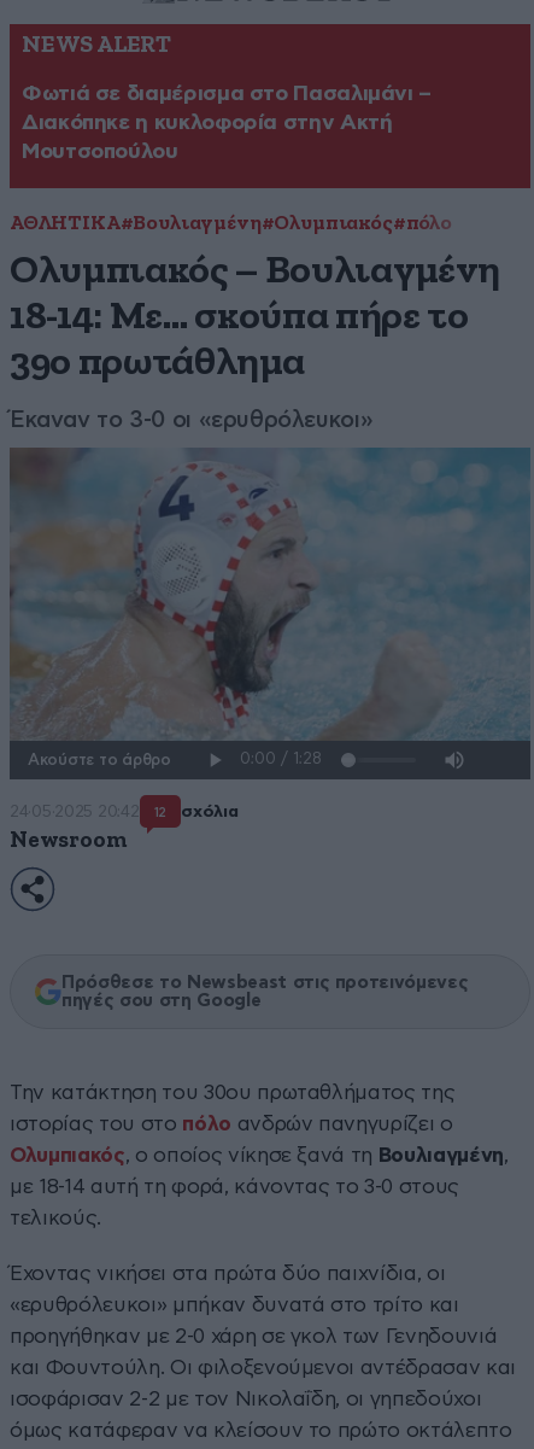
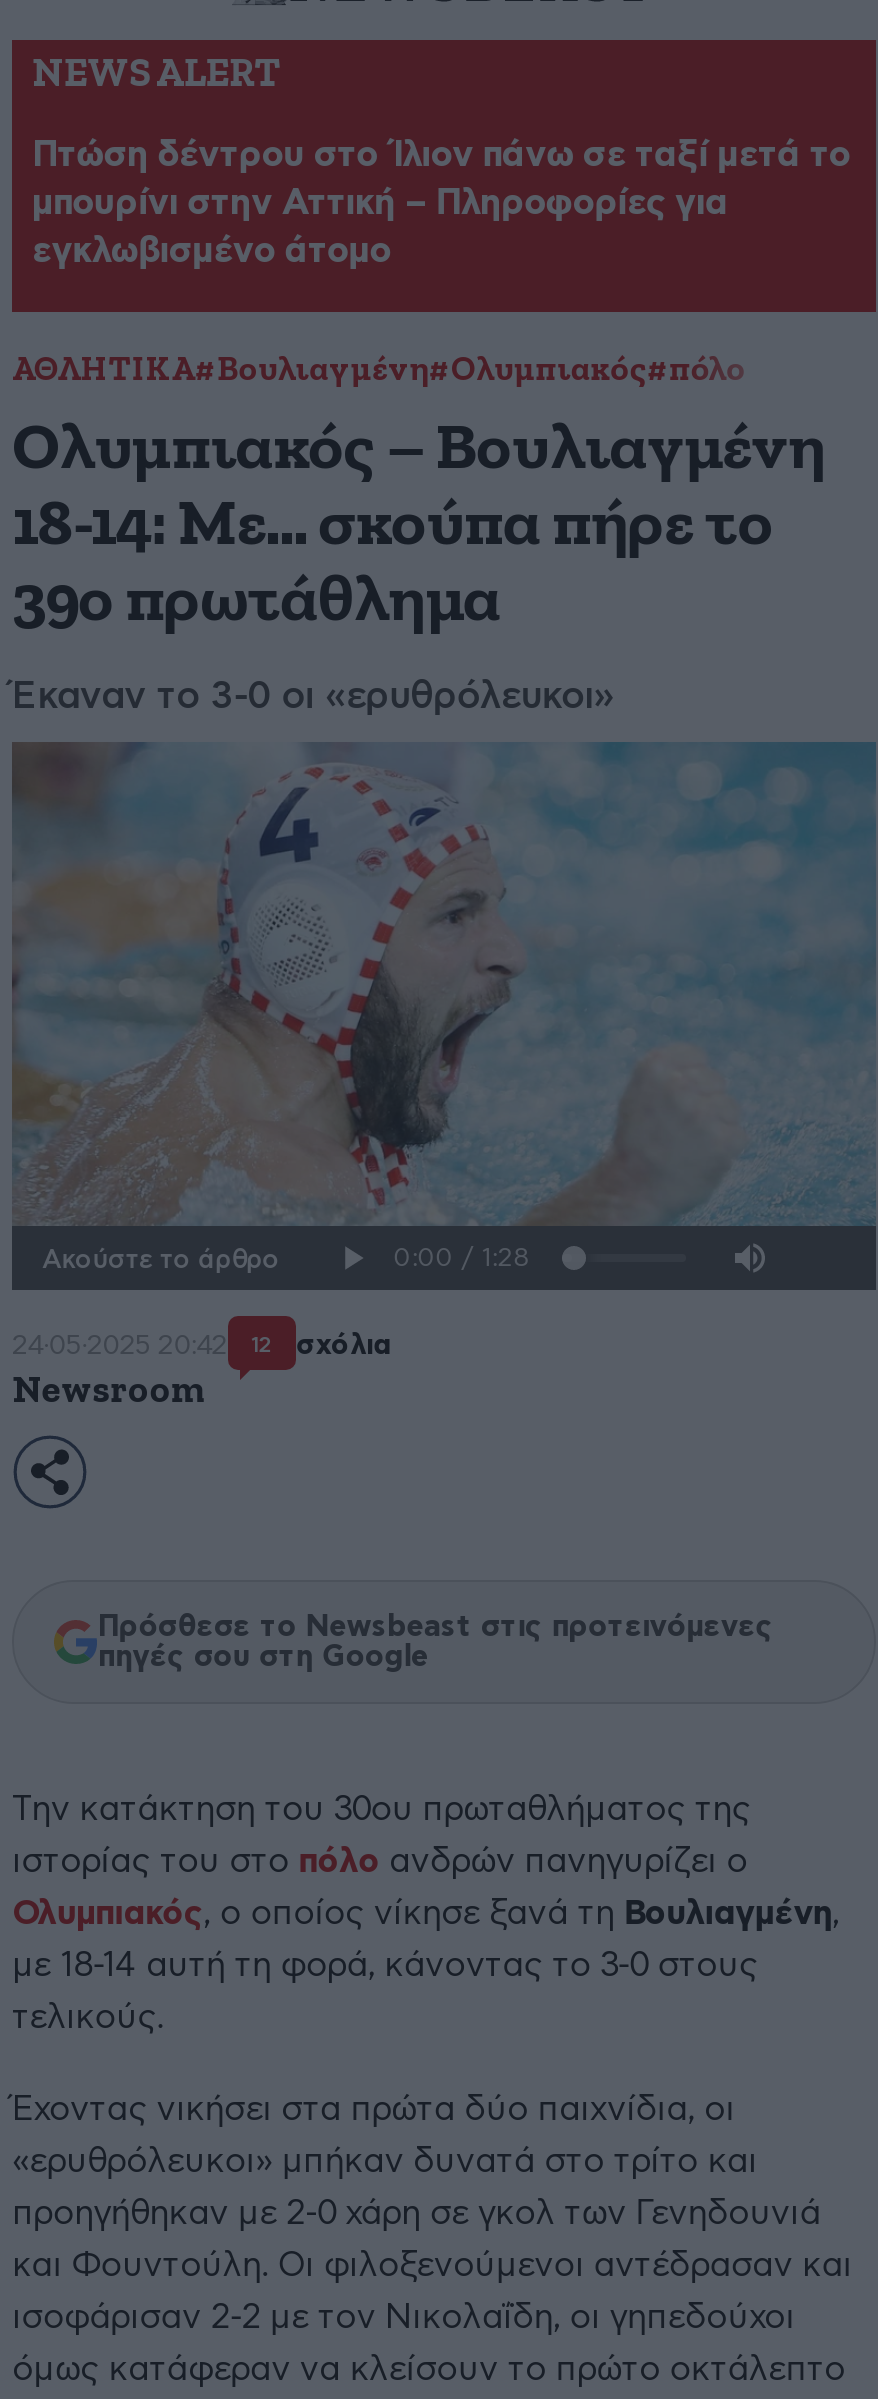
[22,83,432,163] Φωτιά σε διαμέρισμα στο Πασαλιμάνι – | Διακόπηκε η κυκλοφορία στην Ακτή | Μουτσοπούλου -> [32,138,850,270] Πτώση δέντρου στο Ίλιον πάνω σε ταξί μετά το | μπουρίνι στην Αττική – Πληροφορίες για | εγκλωβισμένο άτομο

